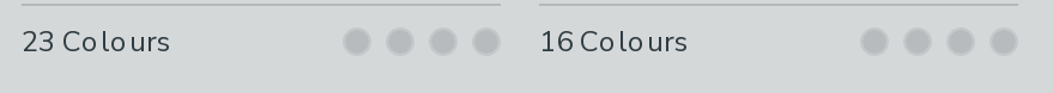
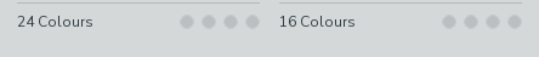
[22,23,173,61] 23 Colours -> [17,12,93,32] 24 Colours

